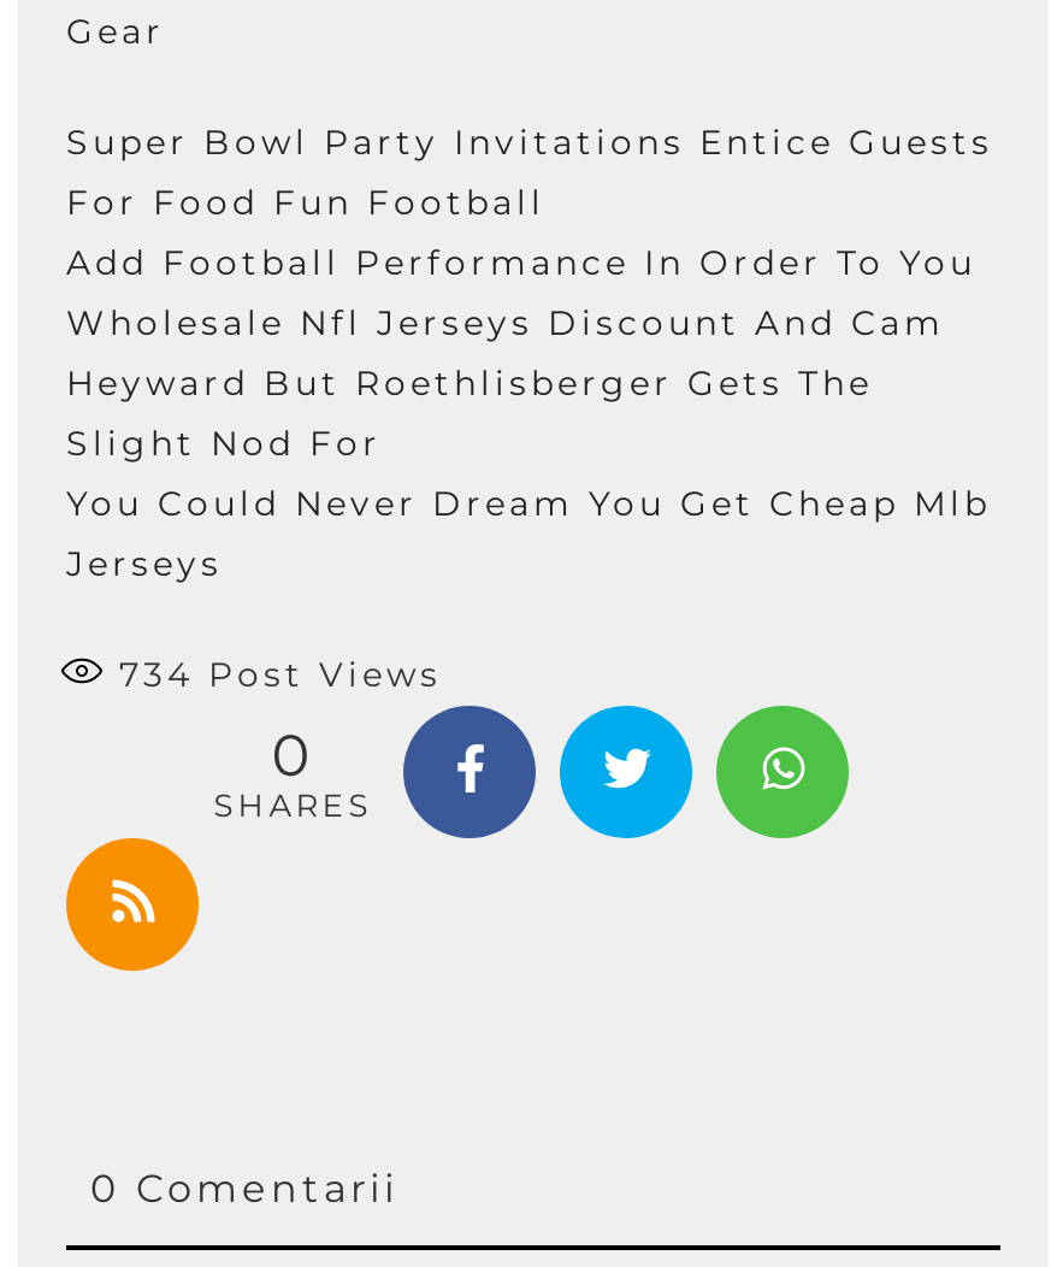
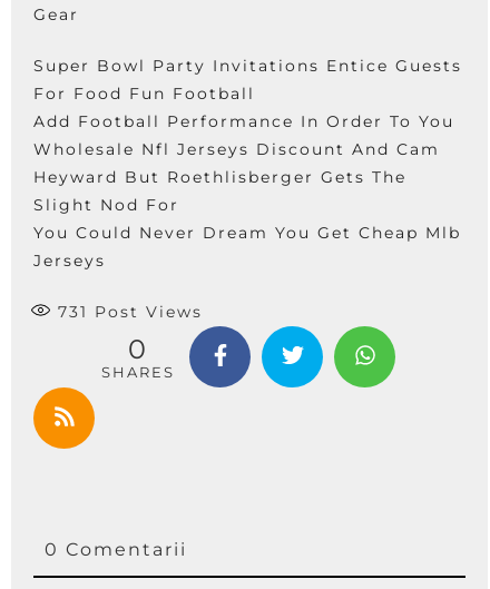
[119,653,442,696] 734 Post Views -> [58,302,203,322] 731 Post Views

